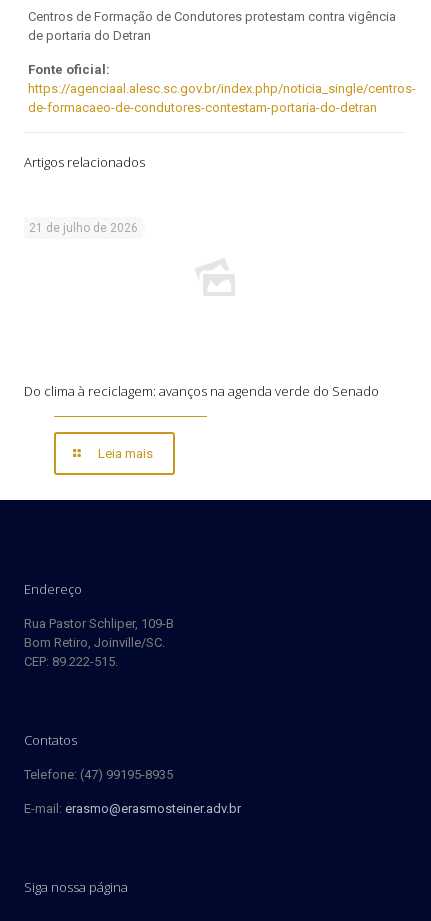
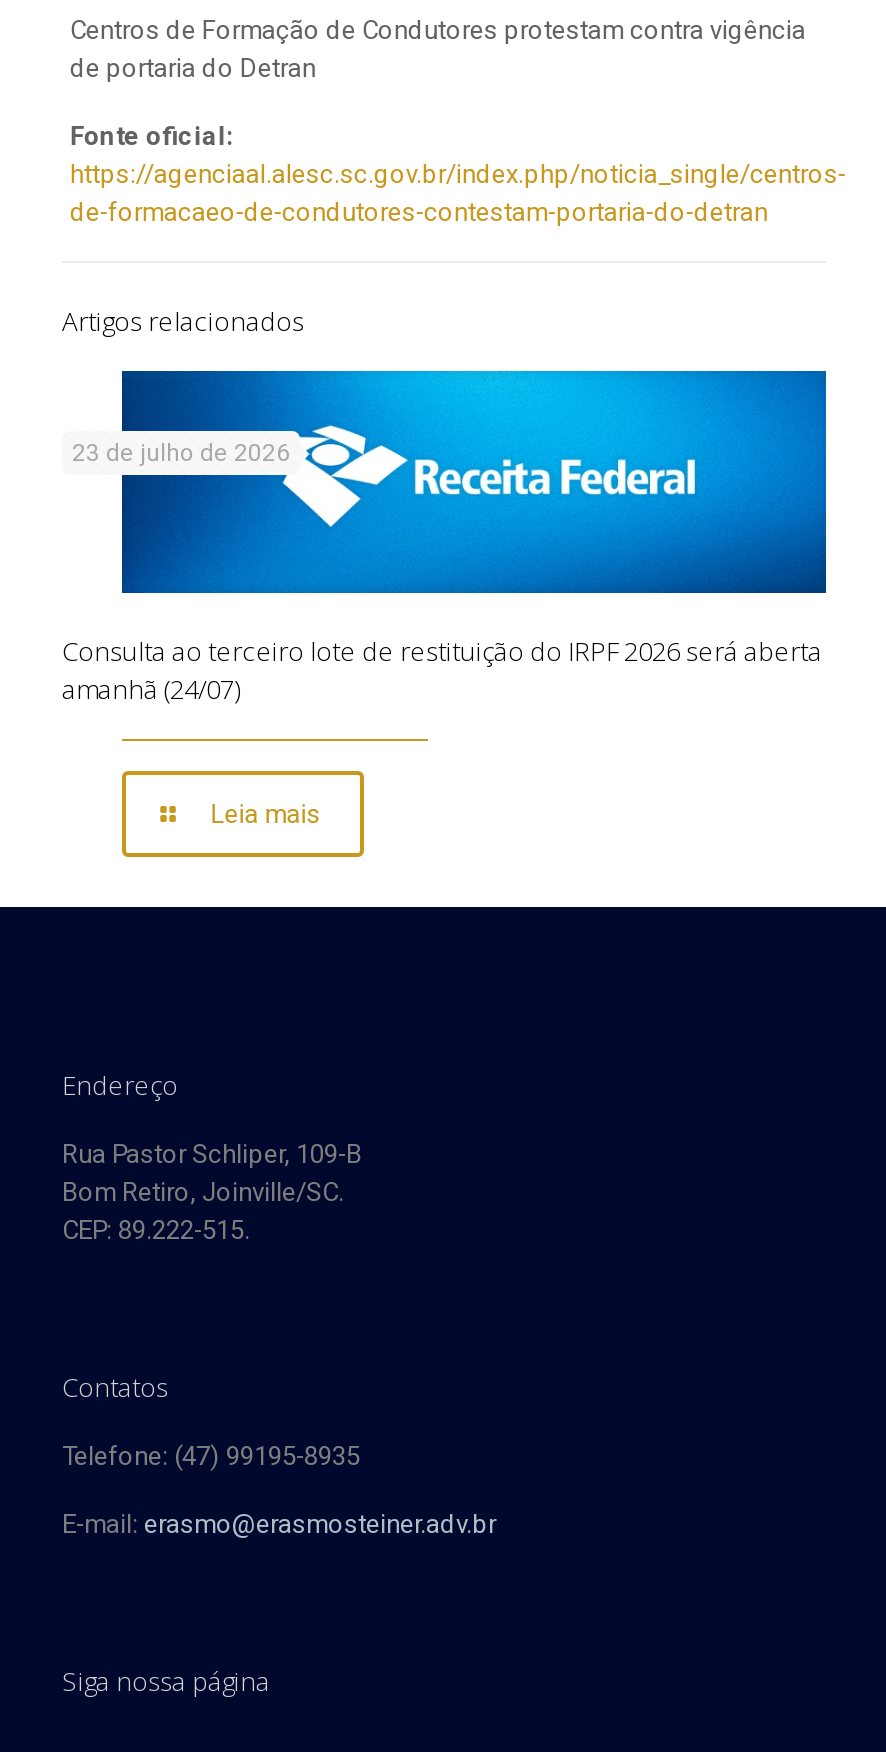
none -> [120,369,828,595] [image]
[29,221,138,235] 21 de julho de 2026 -> [72,439,290,467] 23 de julho de 2026
[24,382,379,400] Do clima à reciclagem: avanços na agenda verde do Senado -> [62,634,822,708] Consulta ao terceiro lote de restituição do IRPF 2026 será aberta | amanhã (24/07)

